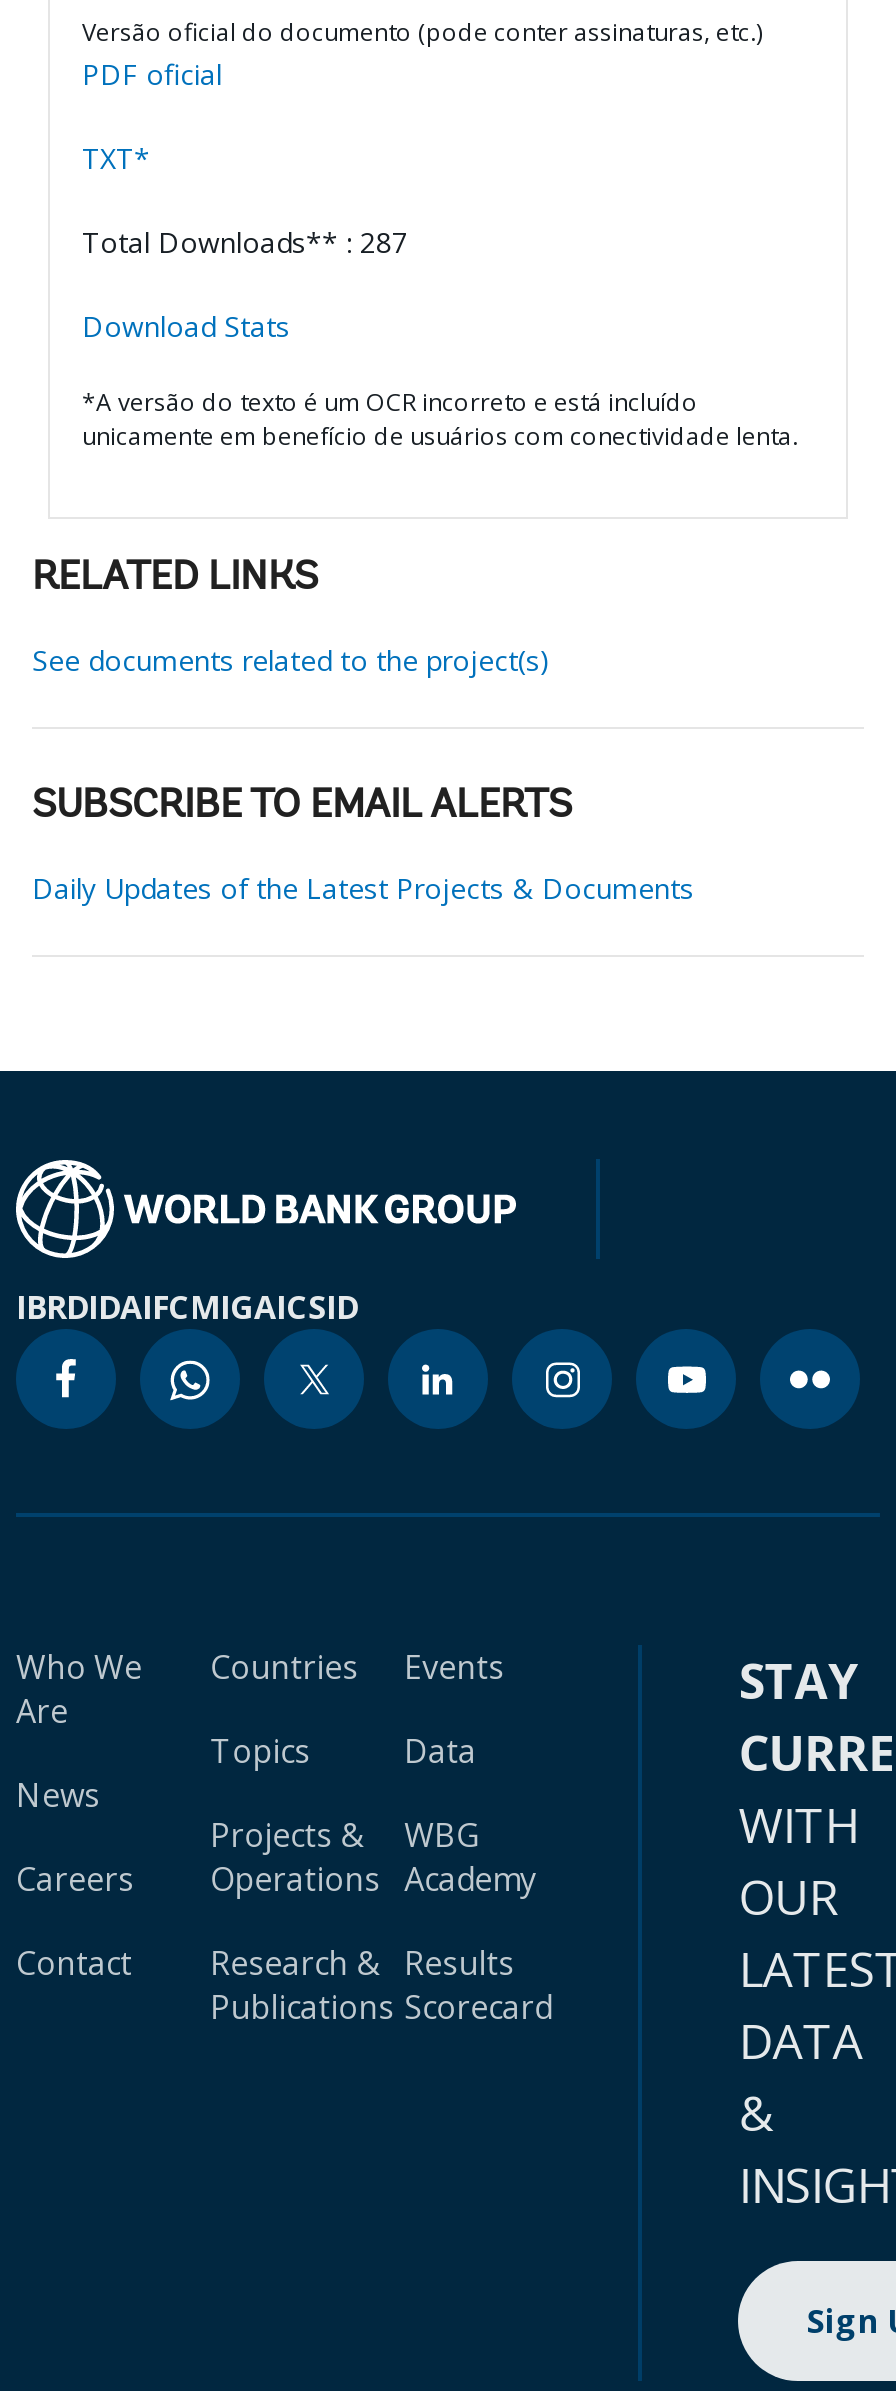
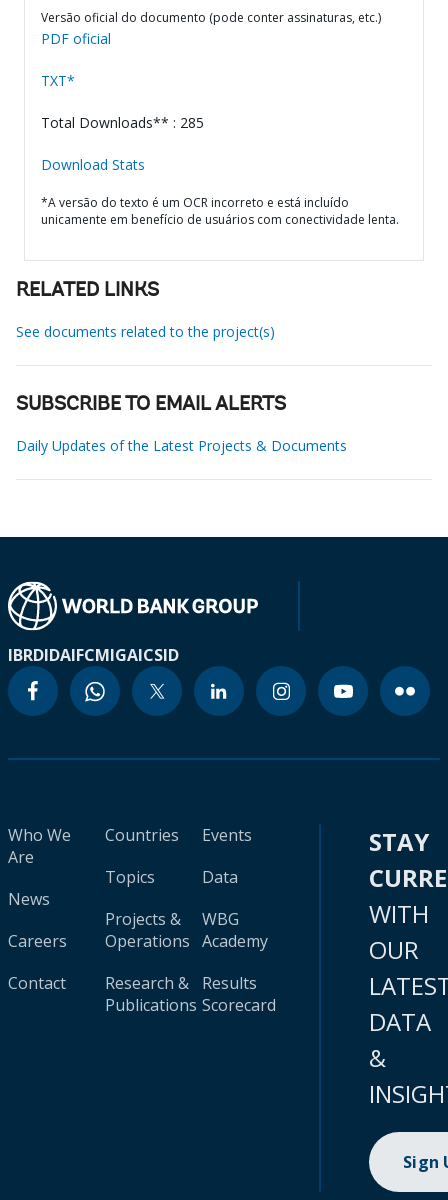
[82,223,408,261] Total Downloads** : 287 -> [41,113,204,132] Total Downloads** : 285

